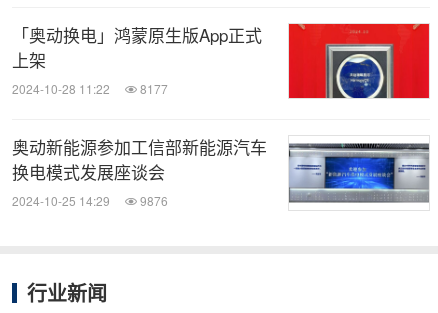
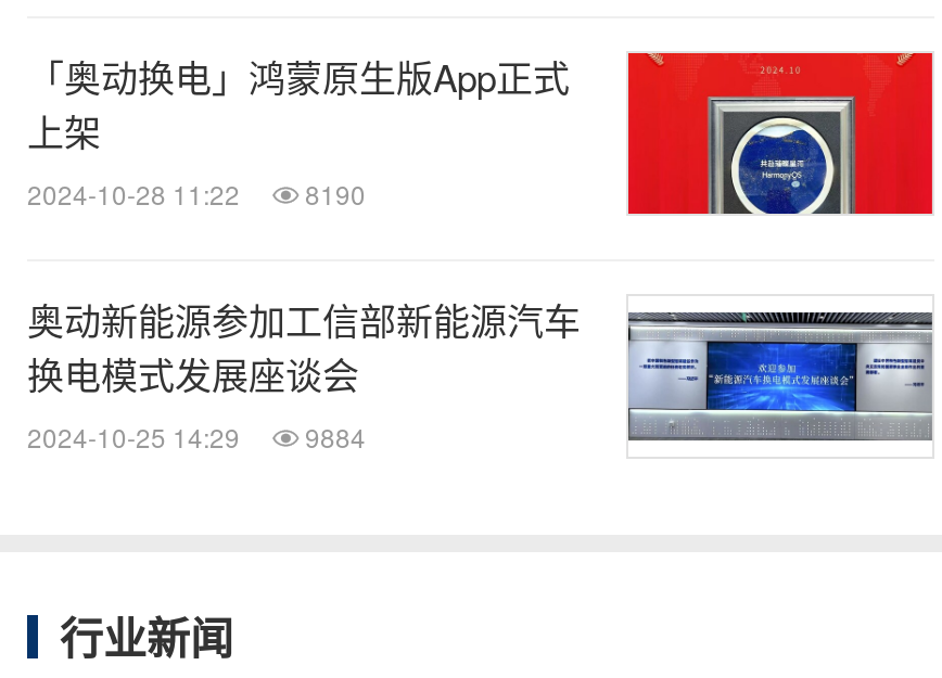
[12,80,168,97] 2024-10-28 11:22 8177 -> [27,174,366,211] 2024-10-28 11:22 8190
[12,192,168,209] 2024-10-25 14:29 9876 -> [27,417,366,454] 2024-10-25 14:29 9884

